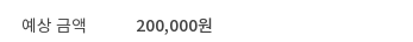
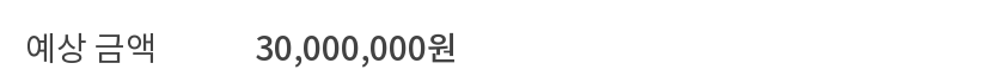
[136,15,213,36] 200,000원 -> [255,27,458,70] 30,000,000원

